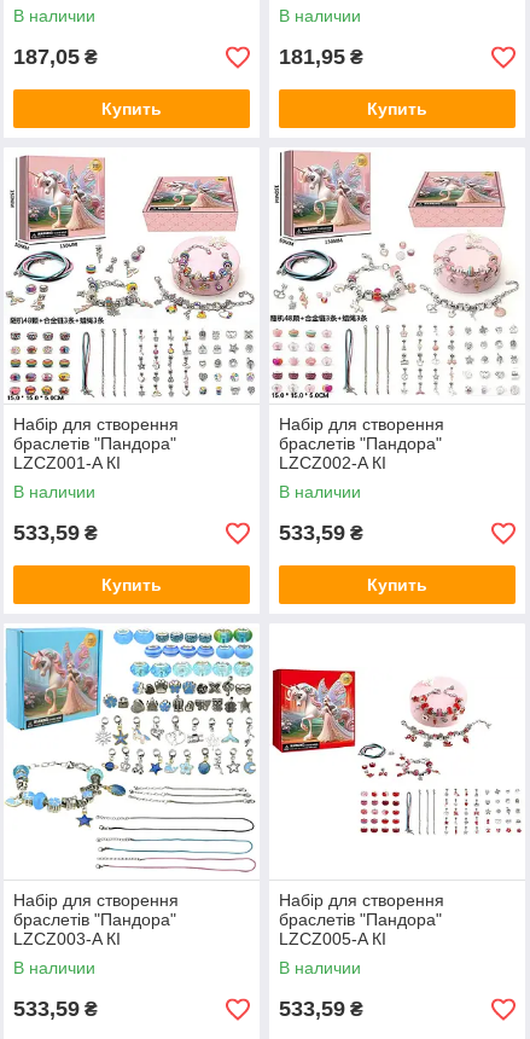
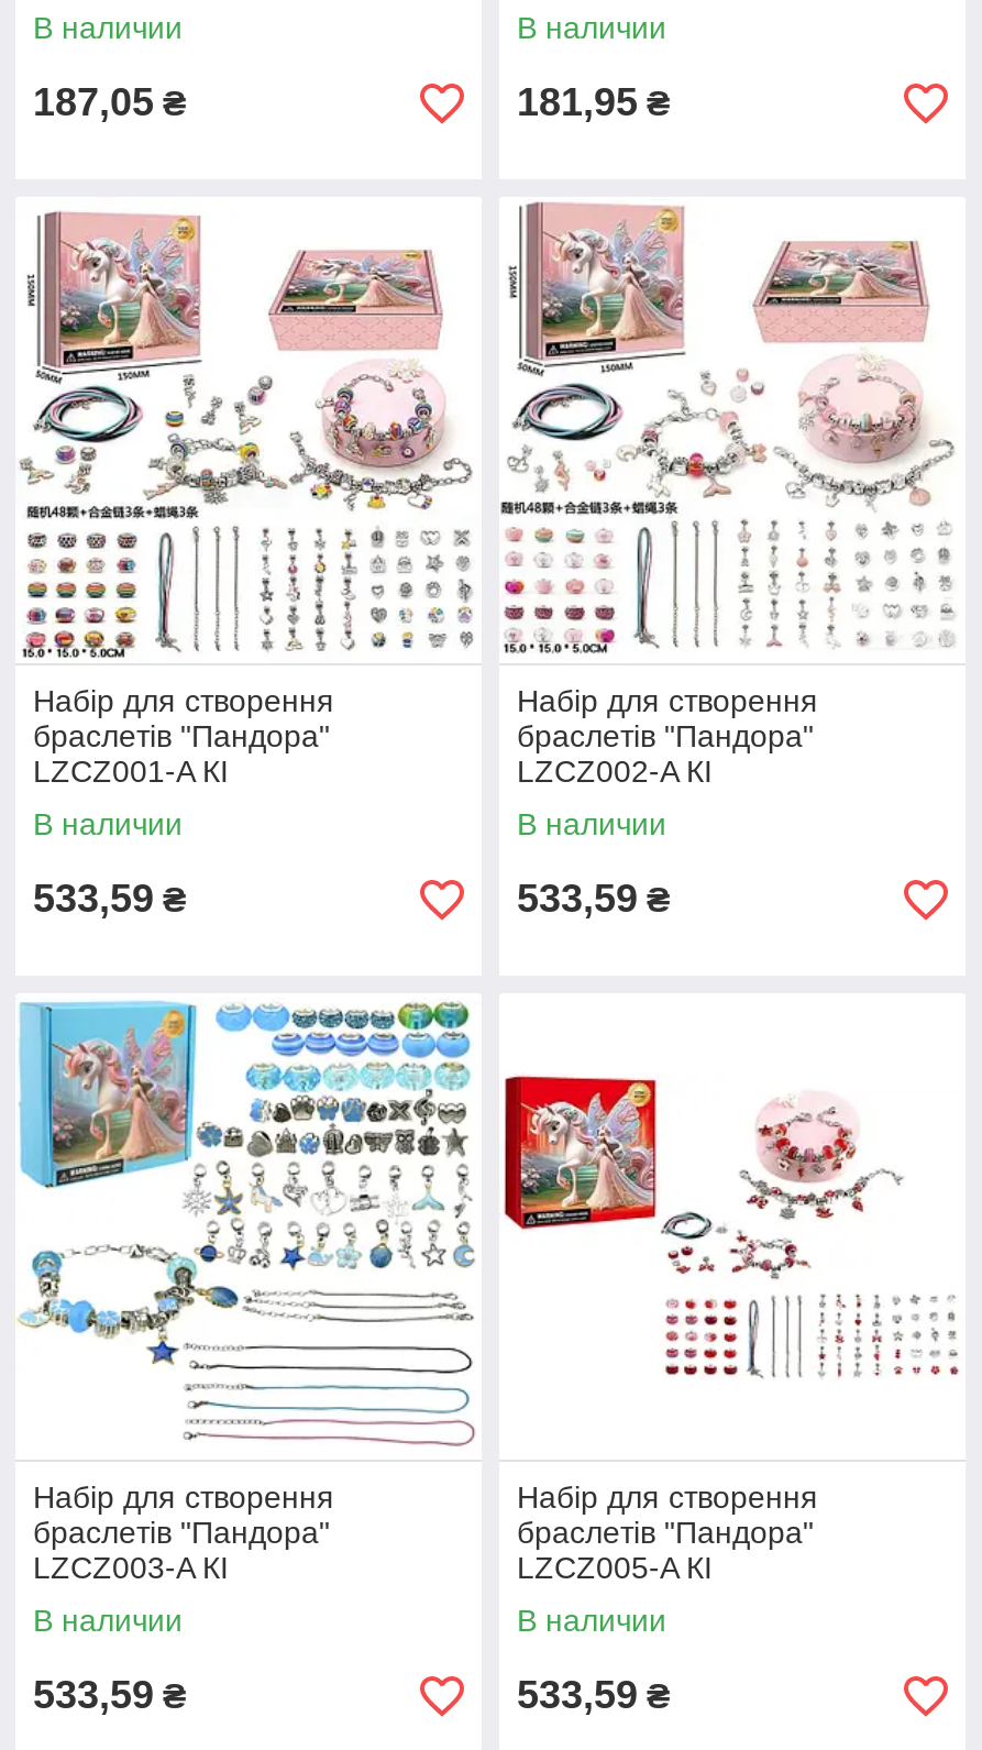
[101,99,162,118] Купить -> none
[367,99,427,118] Купить -> none
[101,575,162,594] Купить -> none
[367,575,427,594] Купить -> none

